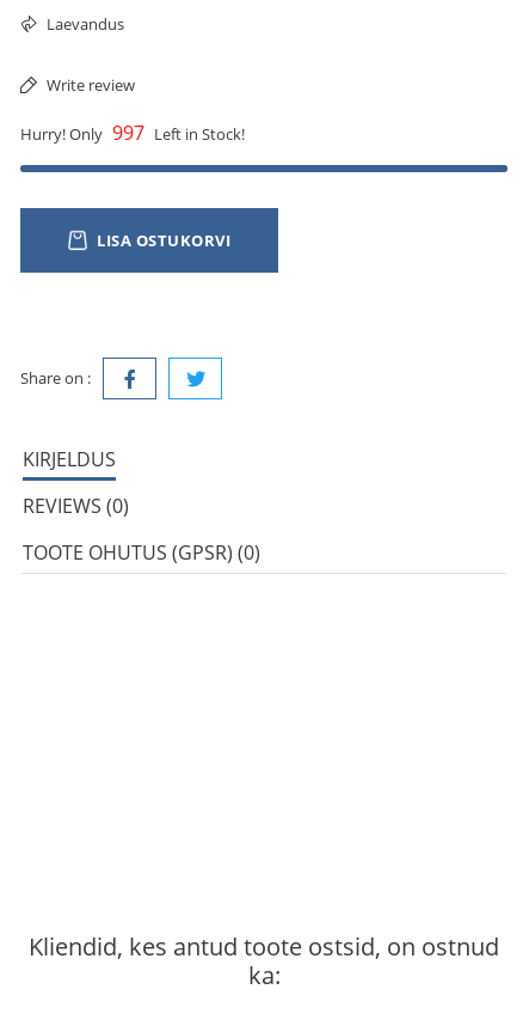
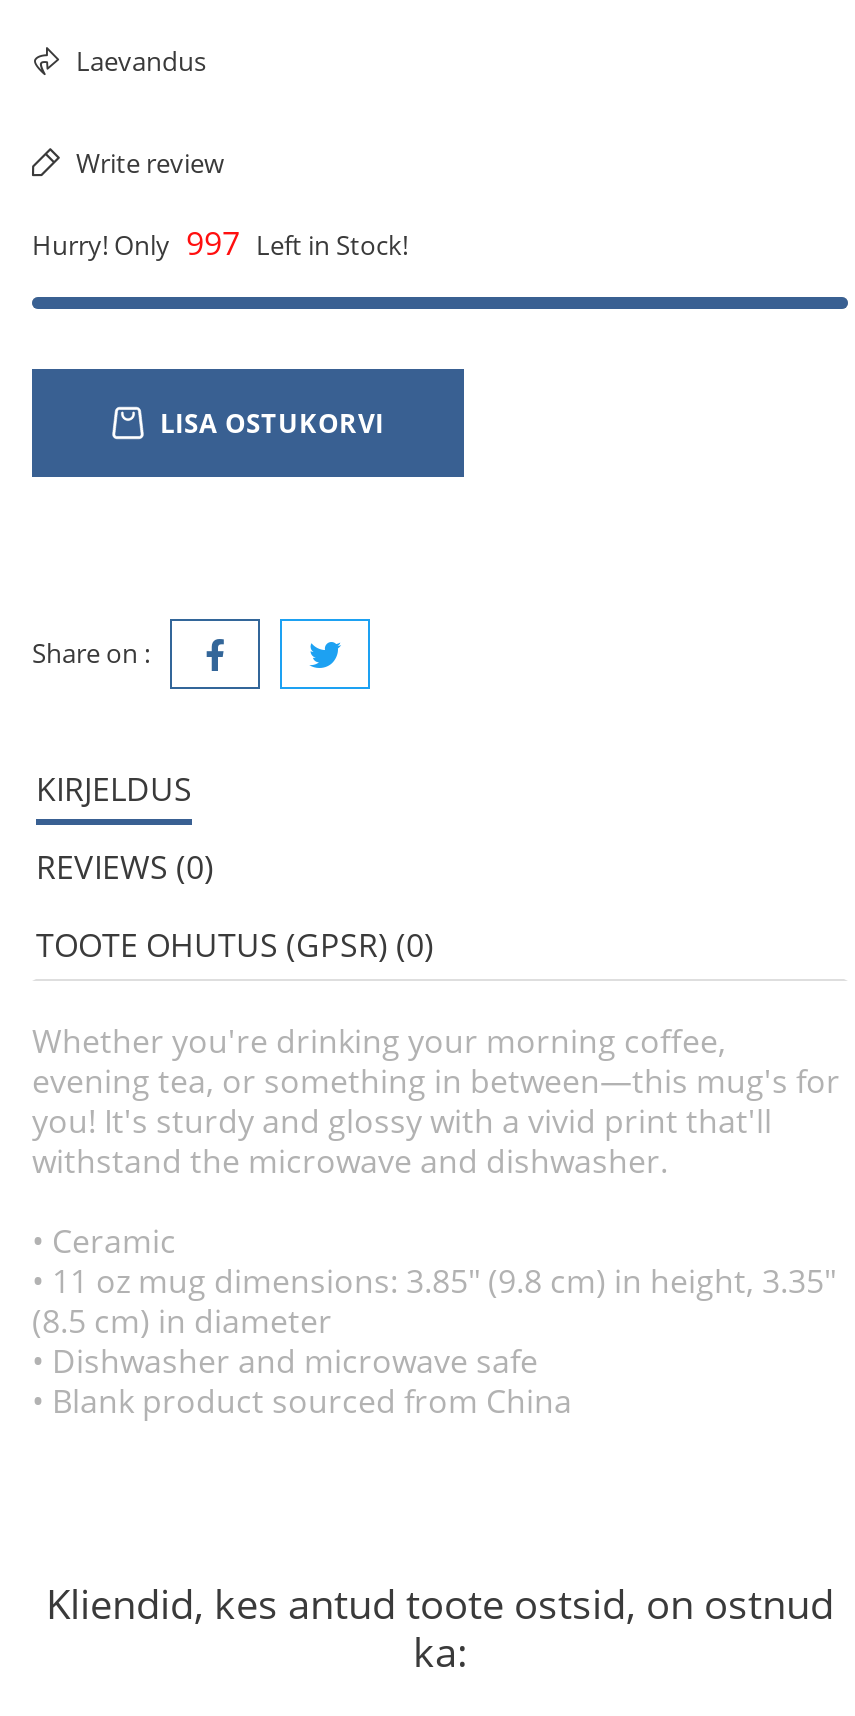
none -> [32,1019,840,1423] Whether you're drinking your morning coffee, | evening tea, or something in between—this mug's for | you! It's sturdy and glossy with a vivid print that'll | withstand the microwave and dishwasher. | • Ceramic | • 11 oz mug dimensions: 3.85″ (9.8 cm) in height, 3.35″ | (8.5 cm) in diameter | • Dishwasher and microwave safe | • Blank product sourced from China

